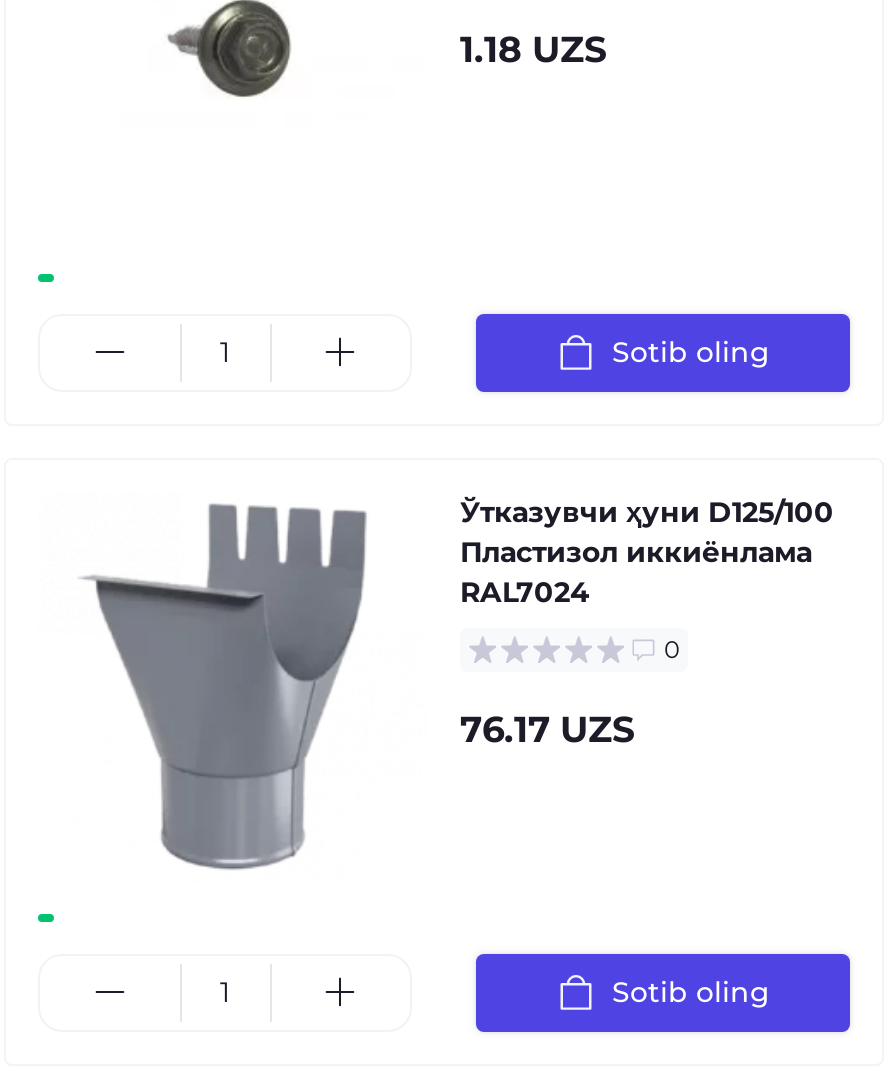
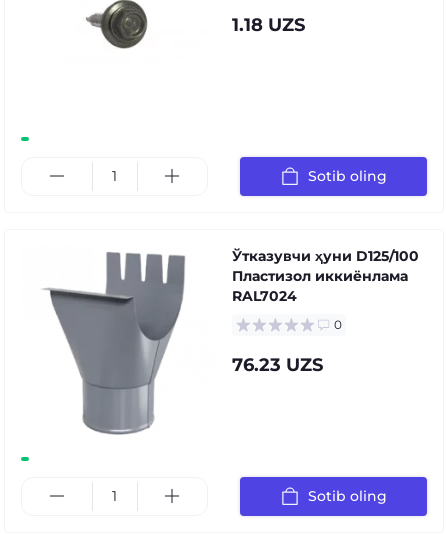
[460,707,634,751] 76.17 UZS -> [232,353,323,375] 76.23 UZS

